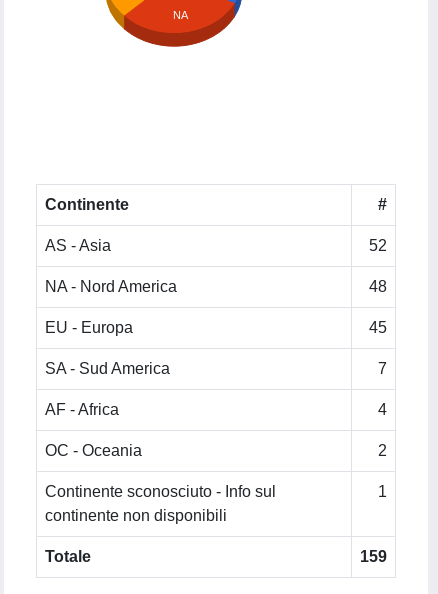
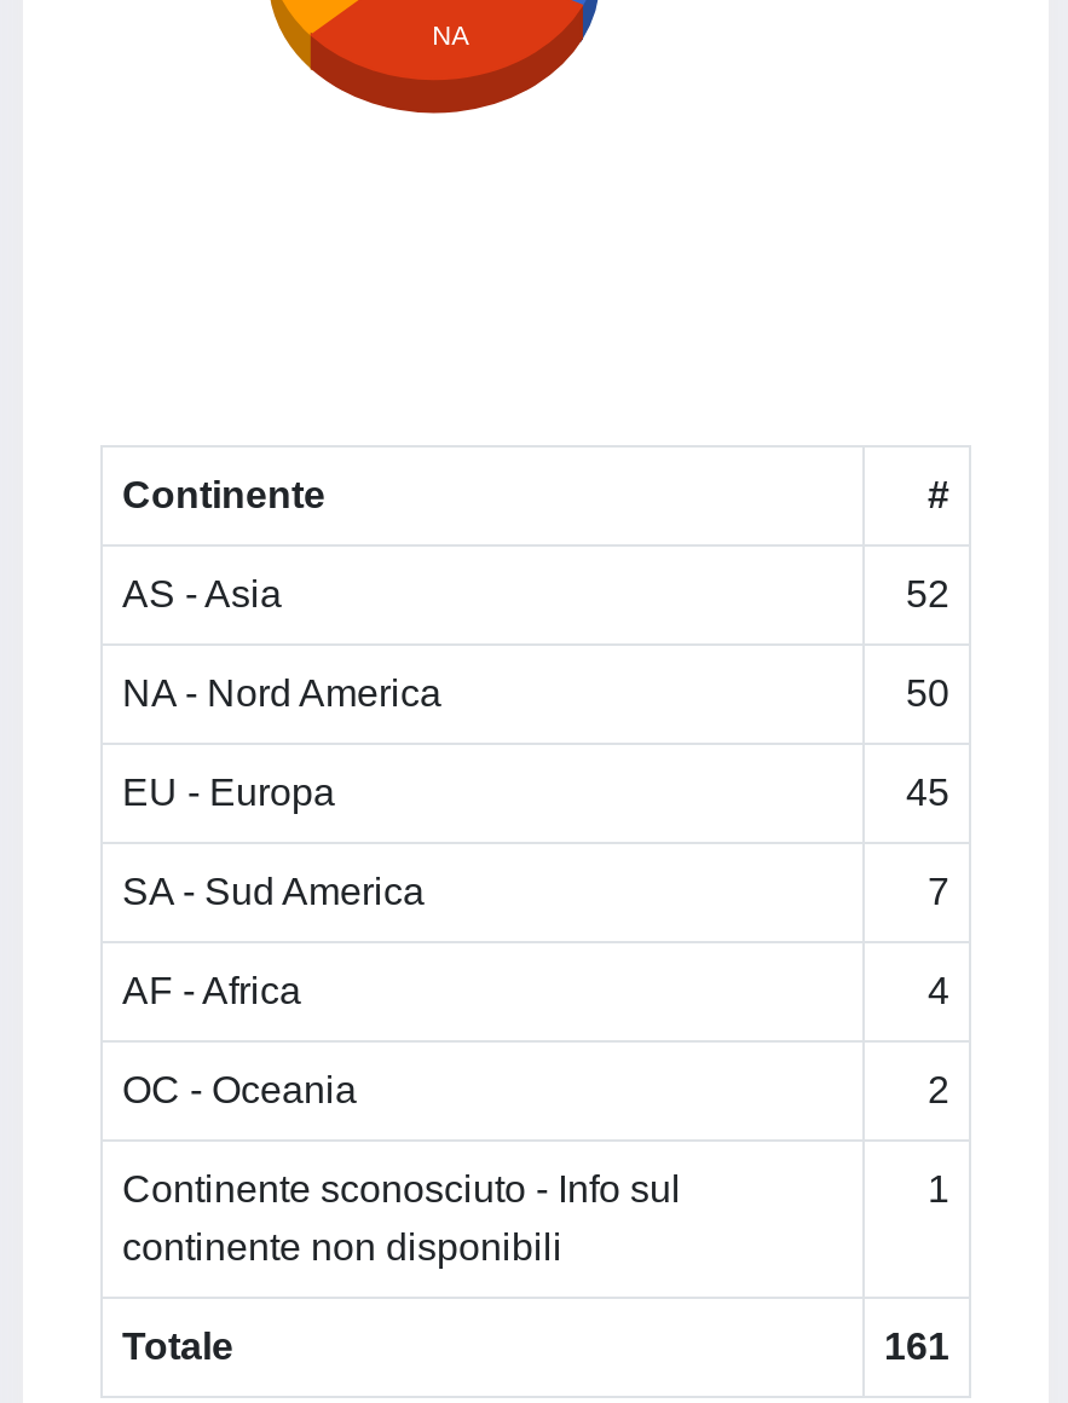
[369,278,387,295] 48 -> [906,672,949,714] 50
[360,548,387,565] 159 -> [884,1326,949,1367] 161

